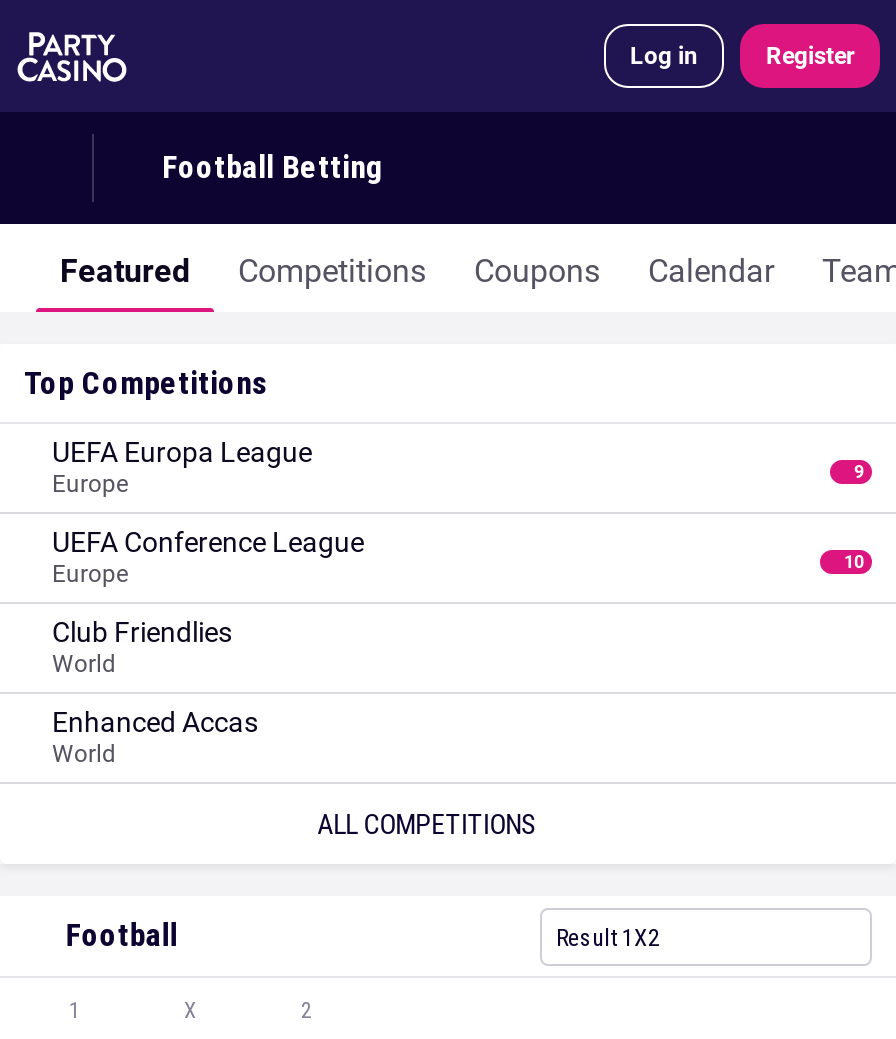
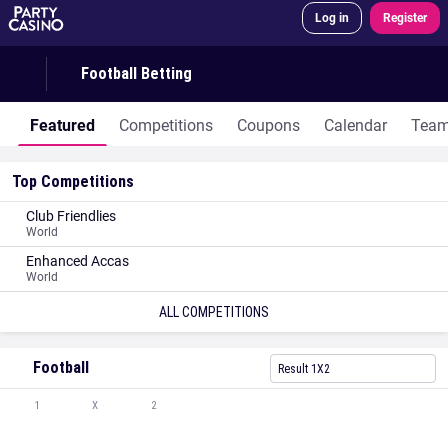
[52,436,864,588] UEFA Europa League | Europe | 9 | UEFA Conference League | Europe | 10 -> none

